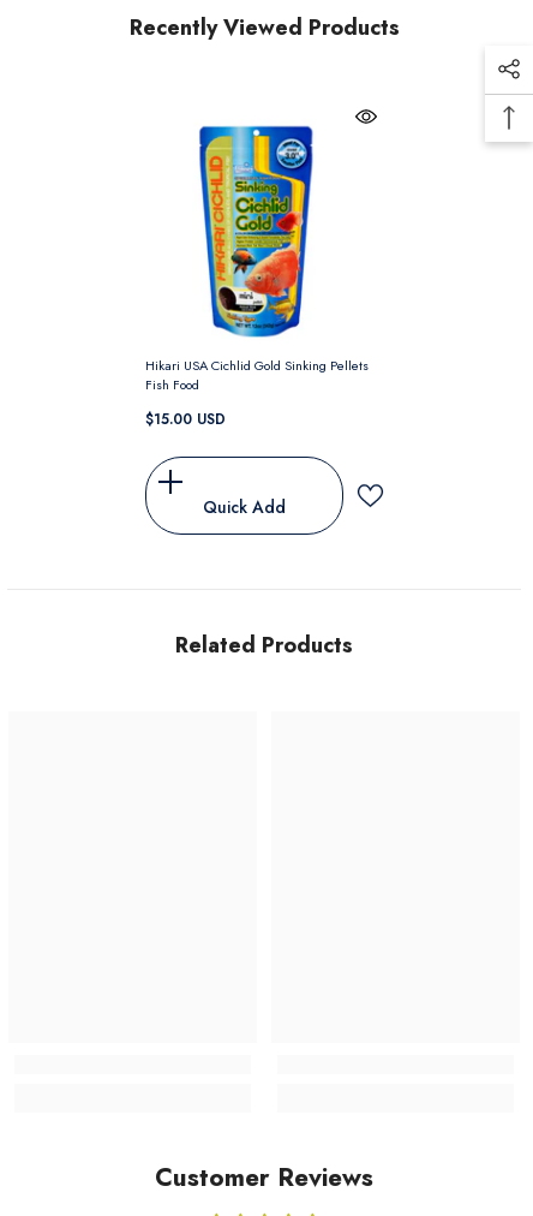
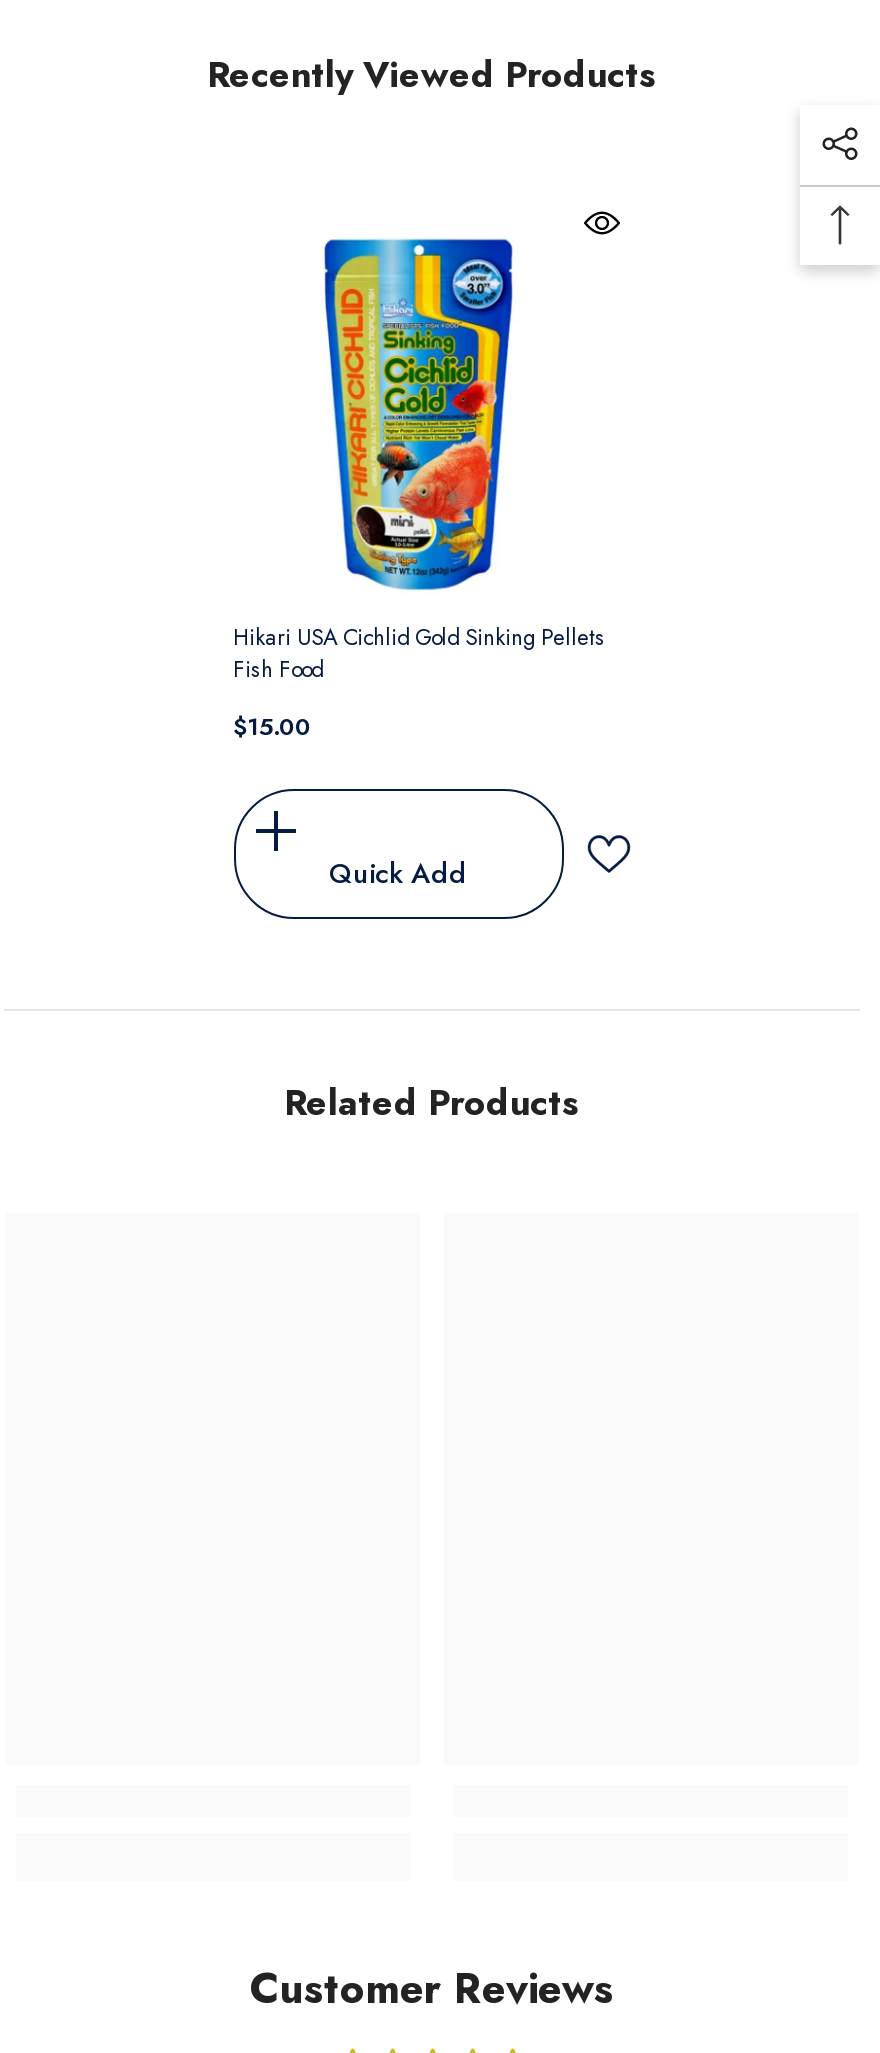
[145,409,225,431] $15.00 USD -> [233,710,311,746] $15.00

